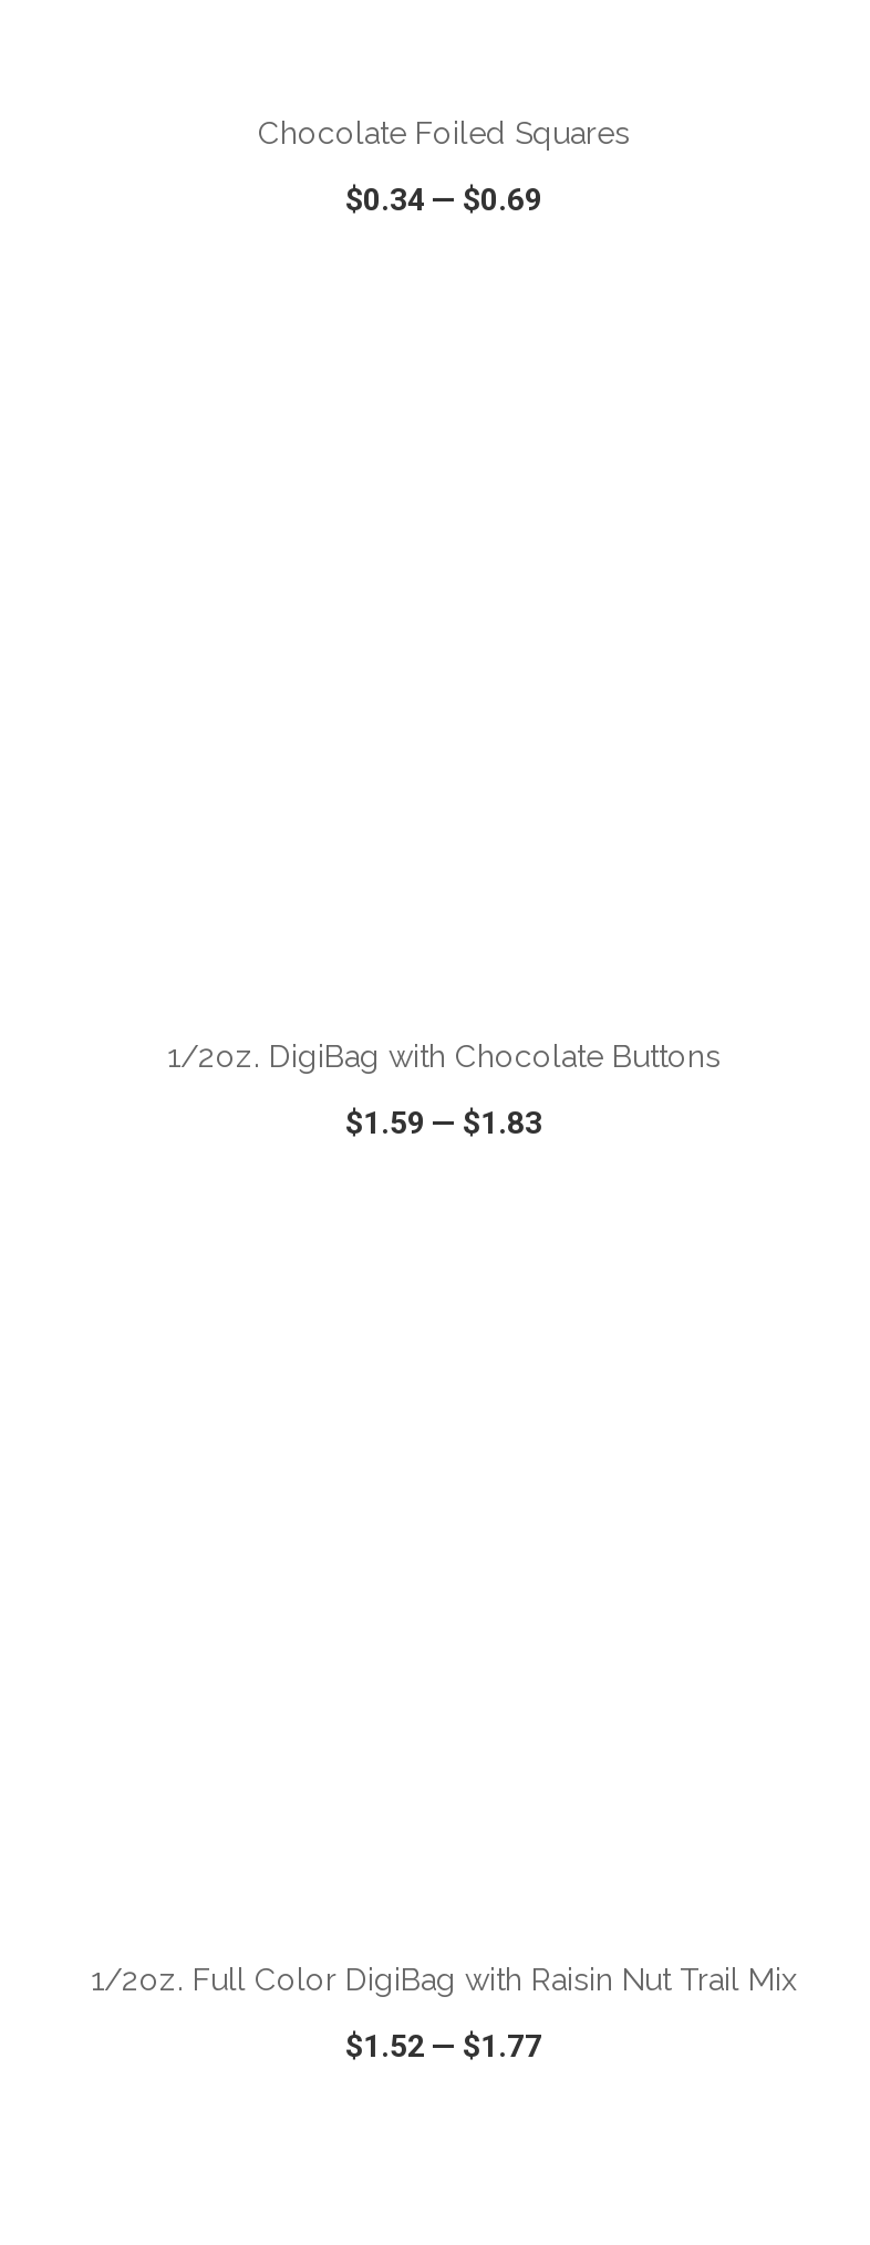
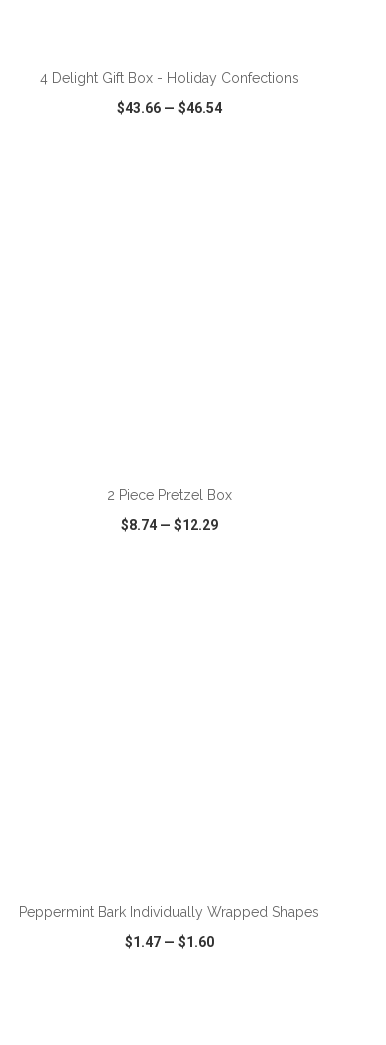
[258,115,630,151] Chocolate Foiled Squares -> [39,70,298,86] 4 Delight Gift Box - Holiday Confections
[345,182,542,217] $0.34 — $0.69 -> [116,100,221,116] $43.66 — $46.54
[167,1038,721,1074] 1/2oz. DigiBag with Chocolate Buttons -> [106,487,231,503] 2 Piece Pretzel Box
[345,1105,542,1140] $1.59 — $1.83 -> [120,517,217,533] $8.74 — $12.29
[91,1962,797,1997] 1/2oz. Full Color DigiBag with Raisin Nut Trail Mix -> [19,904,319,920] Peppermint Bark Individually Wrapped Shapes
[345,2028,542,2063] $1.52 — $1.77 -> [124,934,213,950] $1.47 — $1.60

